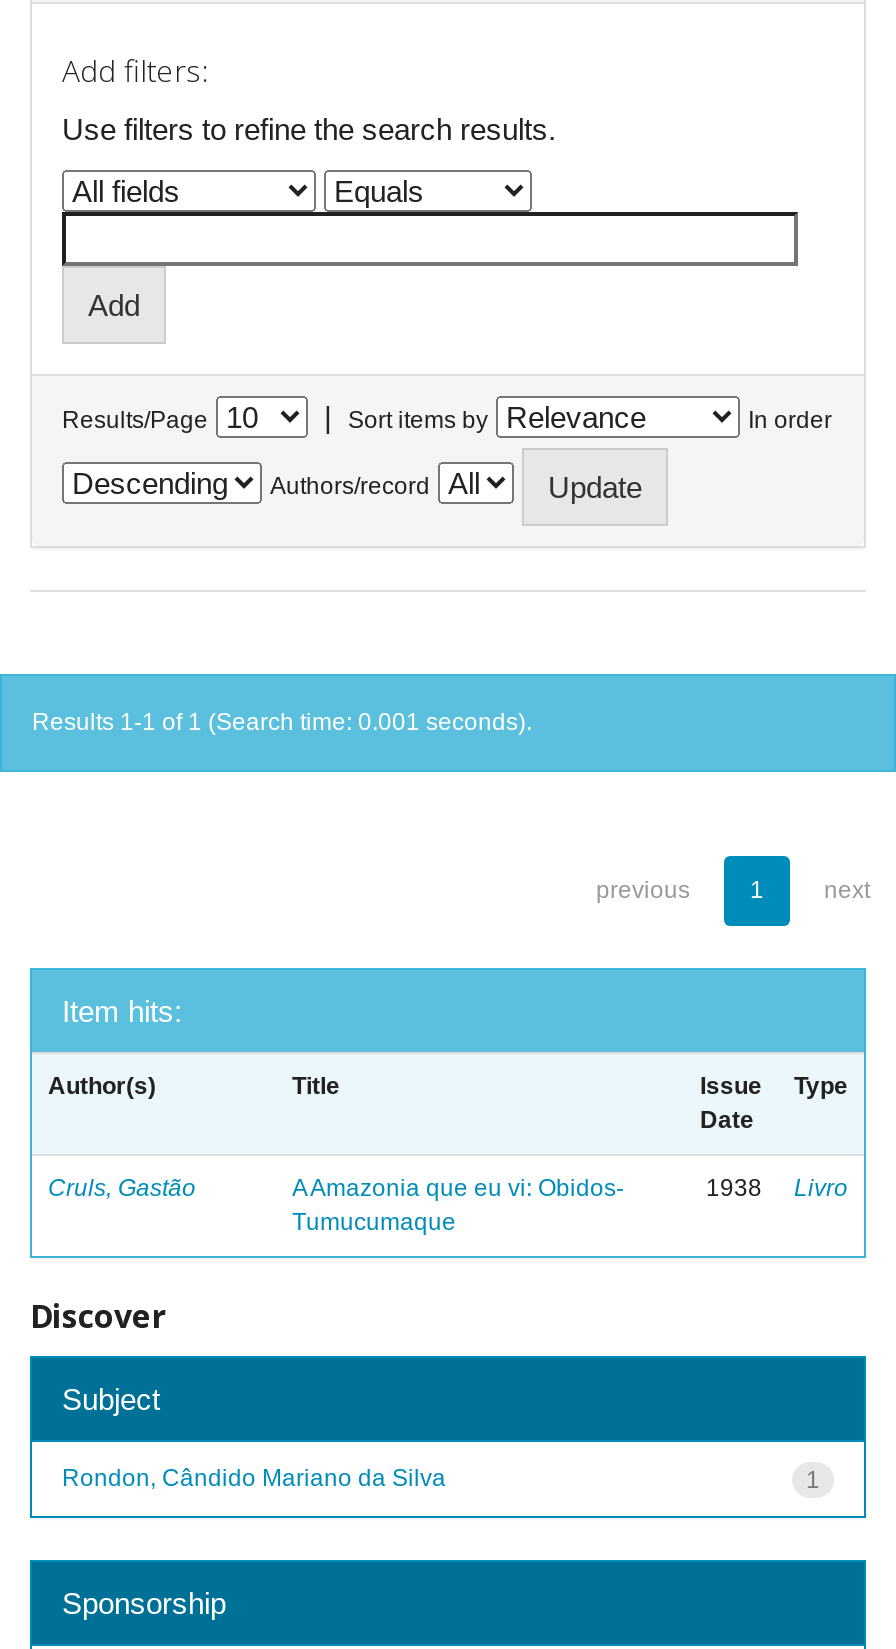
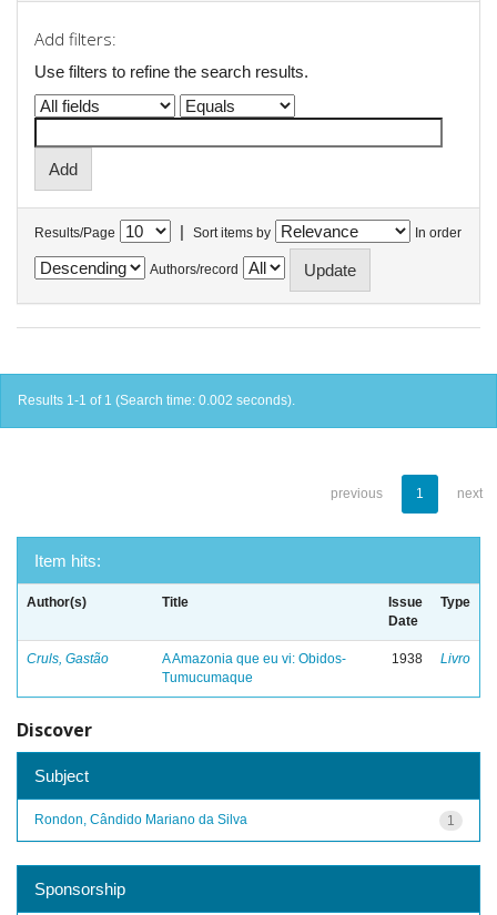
[32,708,532,736] Results 1-1 of 1 (Search time: 0.001 seconds). -> [18,393,295,408] Results 1-1 of 1 (Search time: 0.002 seconds).

